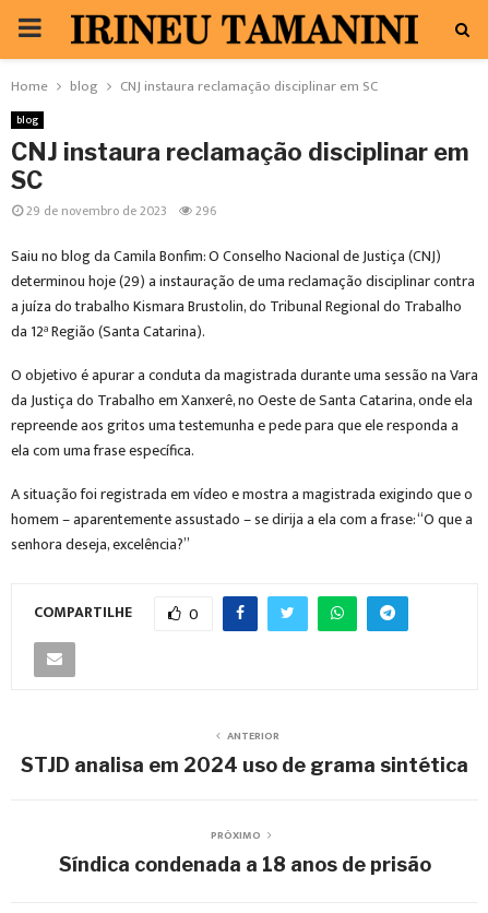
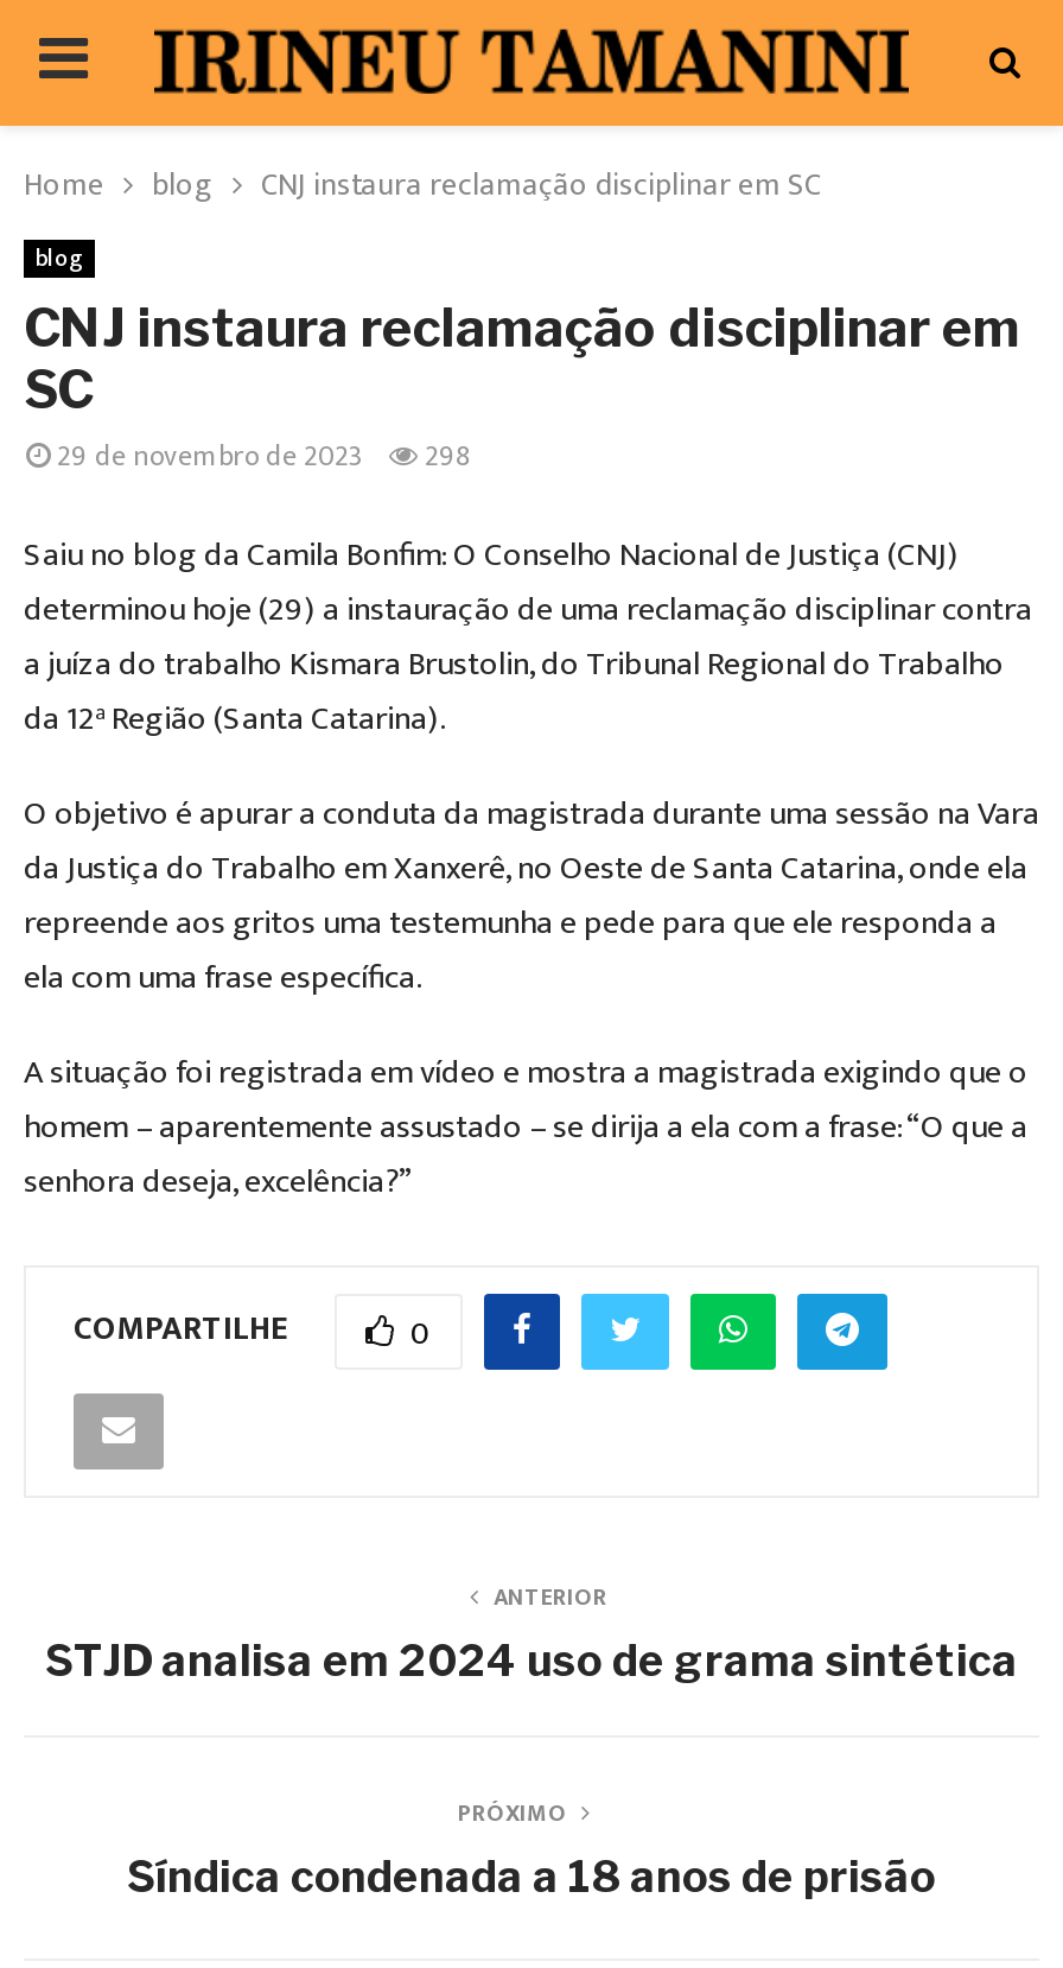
[26,200,216,222] 29 de novembro de 2023 296 -> [57,432,472,480] 29 de novembro de 2023 298

